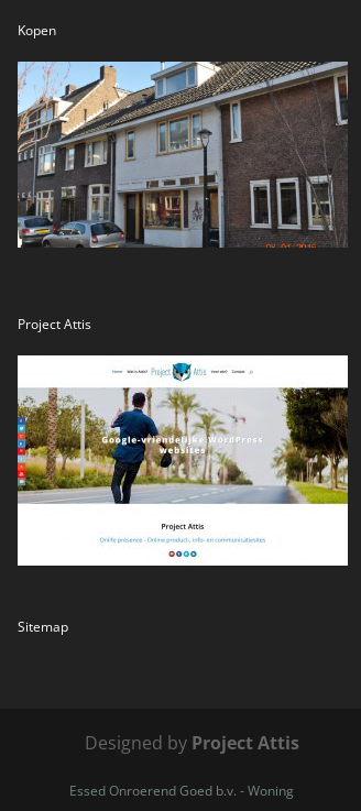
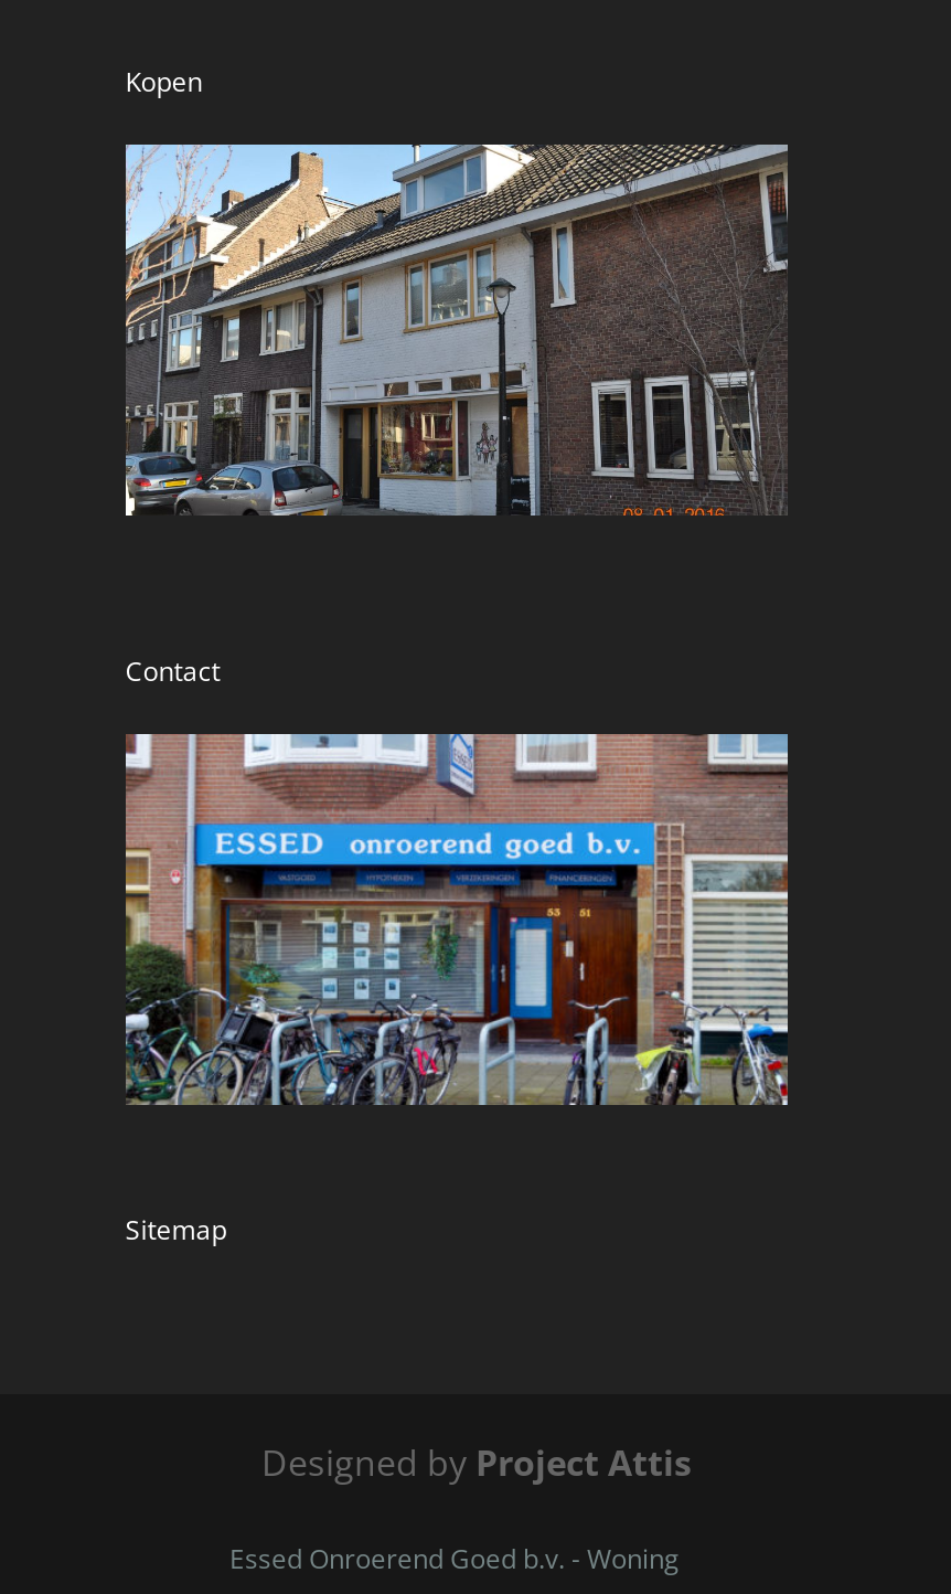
[17,315,91,333] Project Attis -> [125,651,220,689] Contact
[17,354,349,567] [image] -> [124,733,790,1106] [image]

